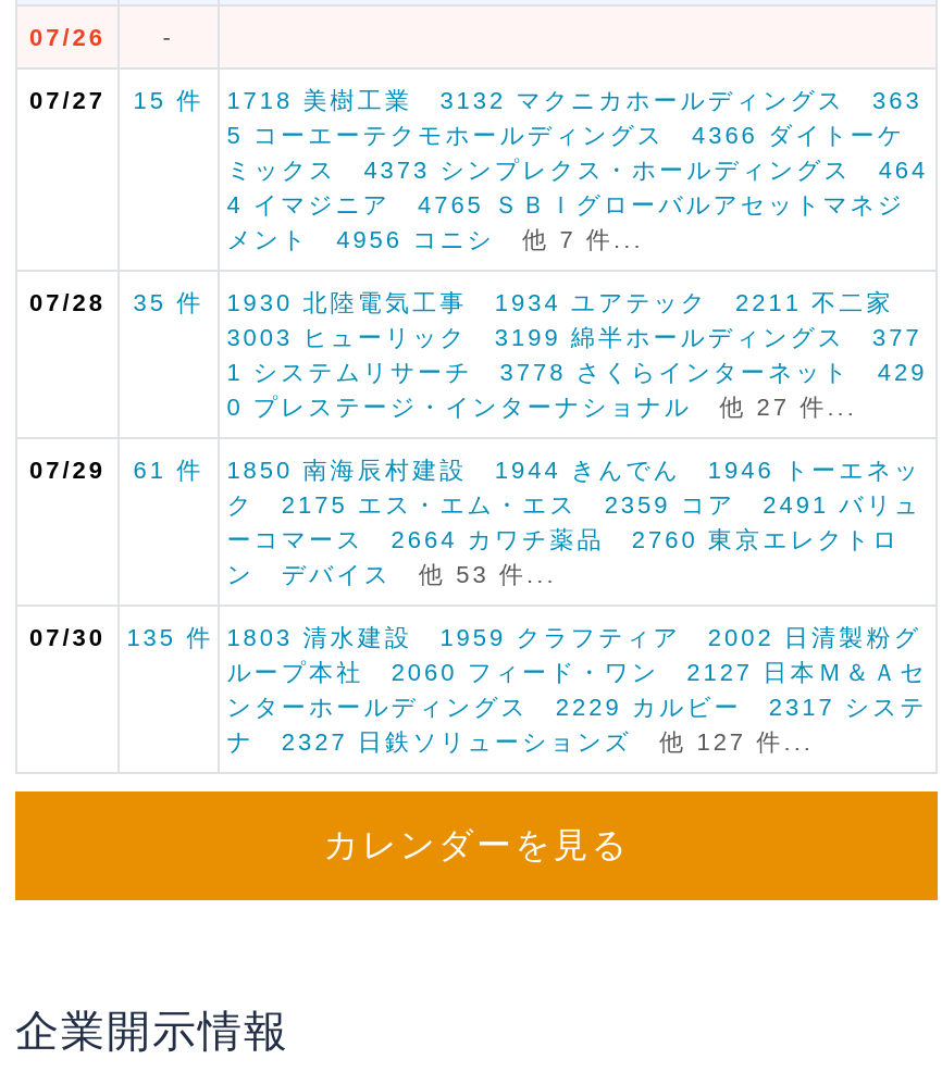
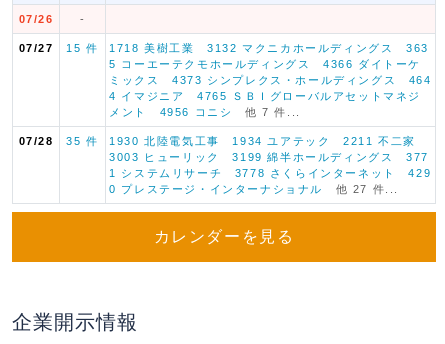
[29,456,927,754] 07/29 | 61 件 | 1850 南海辰村建設 | 1944 きんでん | 1946 トーエネッ | ク | 2175 エス・エム・エス | 2359 コア | 2491 バリュ | ーコマース | 2664 カワチ薬品 | 2760 東京エレクトロ | ン デバイス | 他 53 件... | 07/30 | 135 件 1803 清水建設 | 1959 クラフティア | 2002 日清製粉グ | ループ本社 | 2060 フィード・ワン | 2127 日本Ｍ＆Ａセ | ンターホールディングス | 2229 カルビー | 2317 システ | ナ | 2327 日鉄ソリューションズ | 他 127 件... -> none

